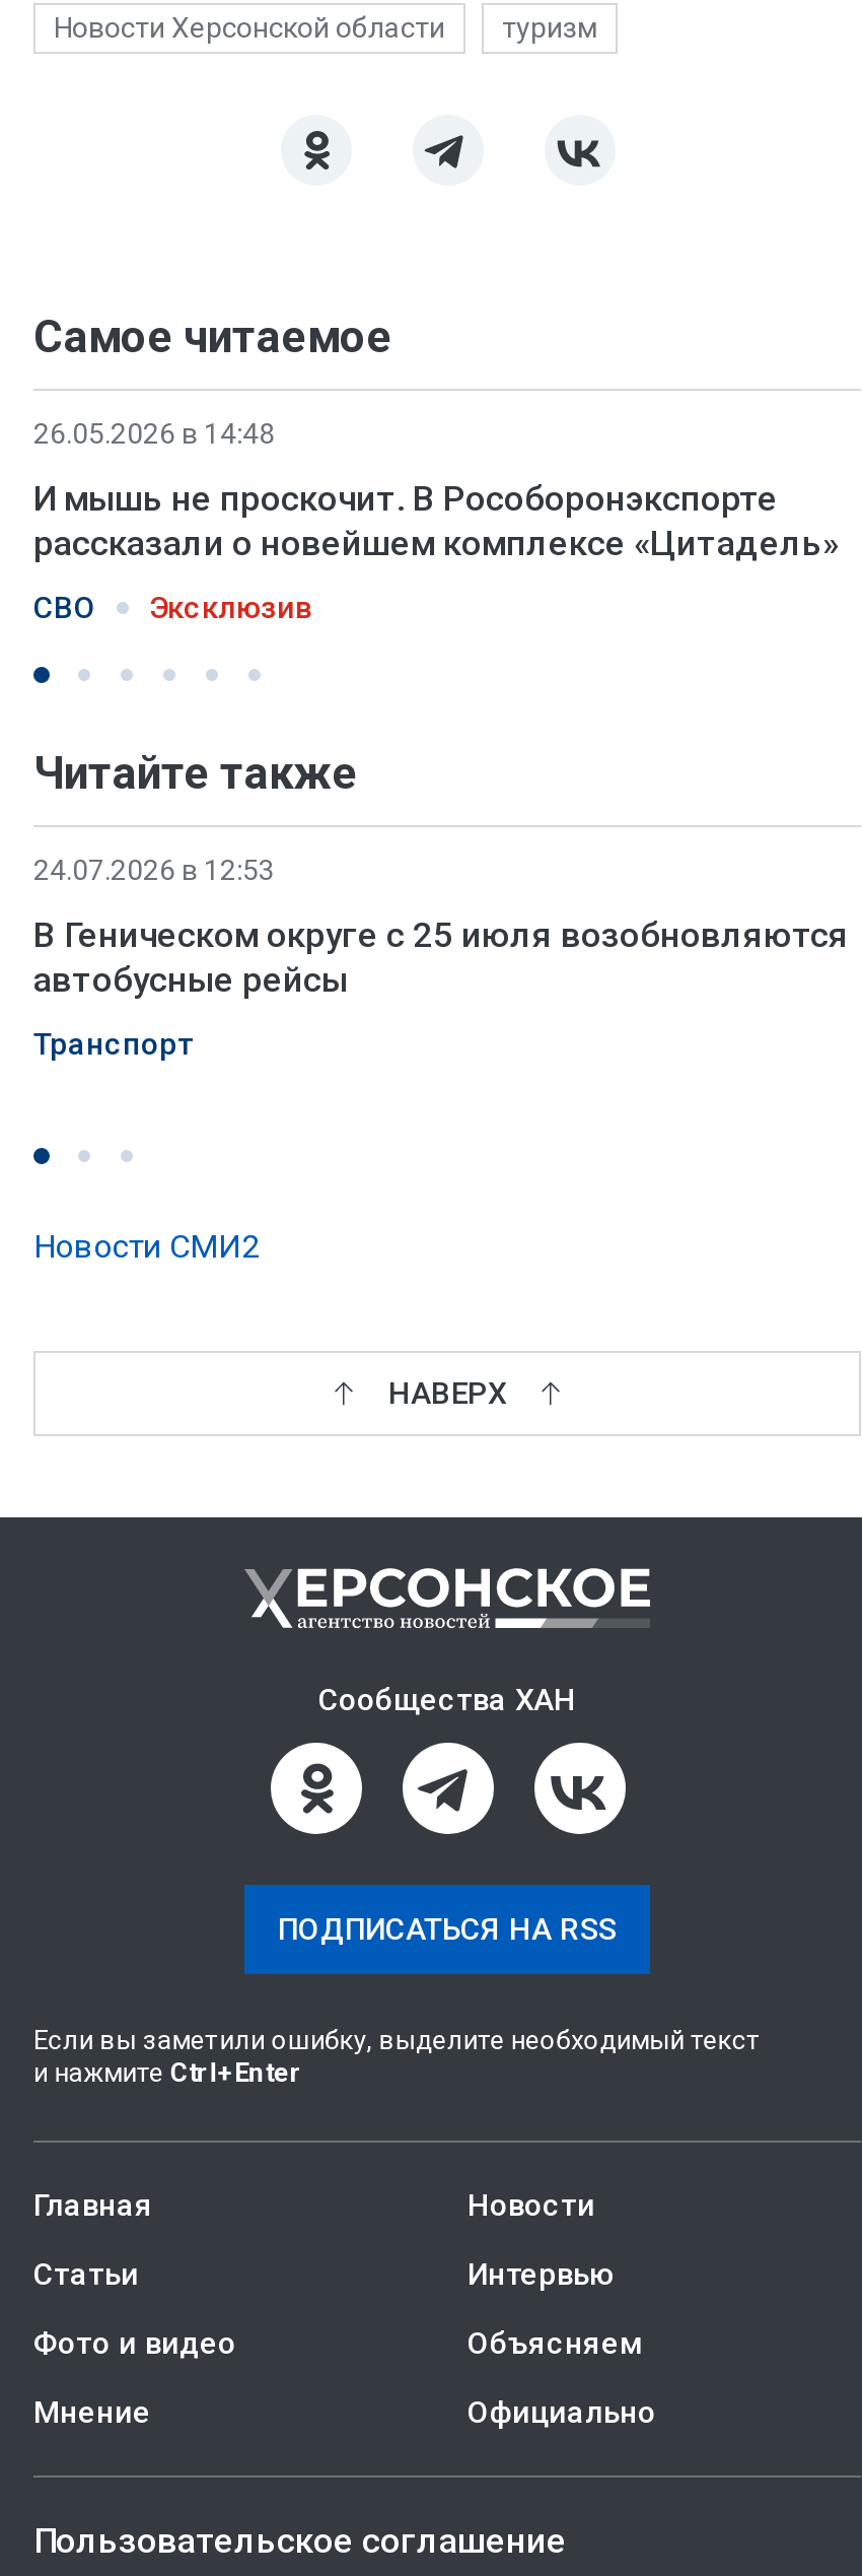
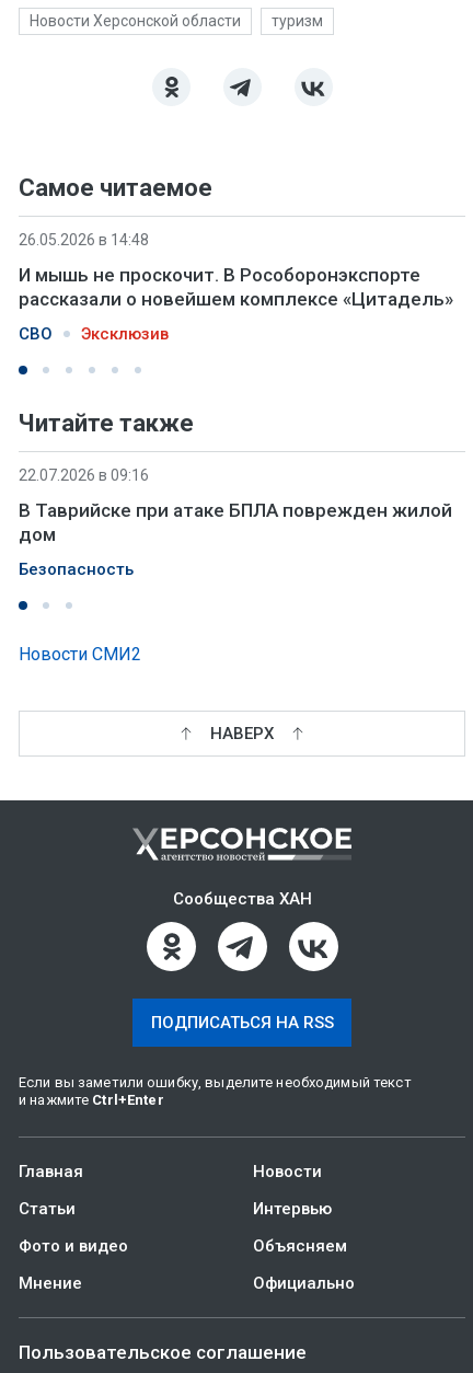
[33,853,275,886] 24.07.2026 в 12:53 -> [19,466,149,484] 22.07.2026 в 09:16
[33,914,849,1000] В Геническом округе с 25 июля возобновляются | автобусные рейсы -> [19,499,452,545] В Таврийске при атаке БПЛА поврежден жилой | дом
[33,1026,194,1062] Транспорт -> [19,559,134,579] Безопасность

